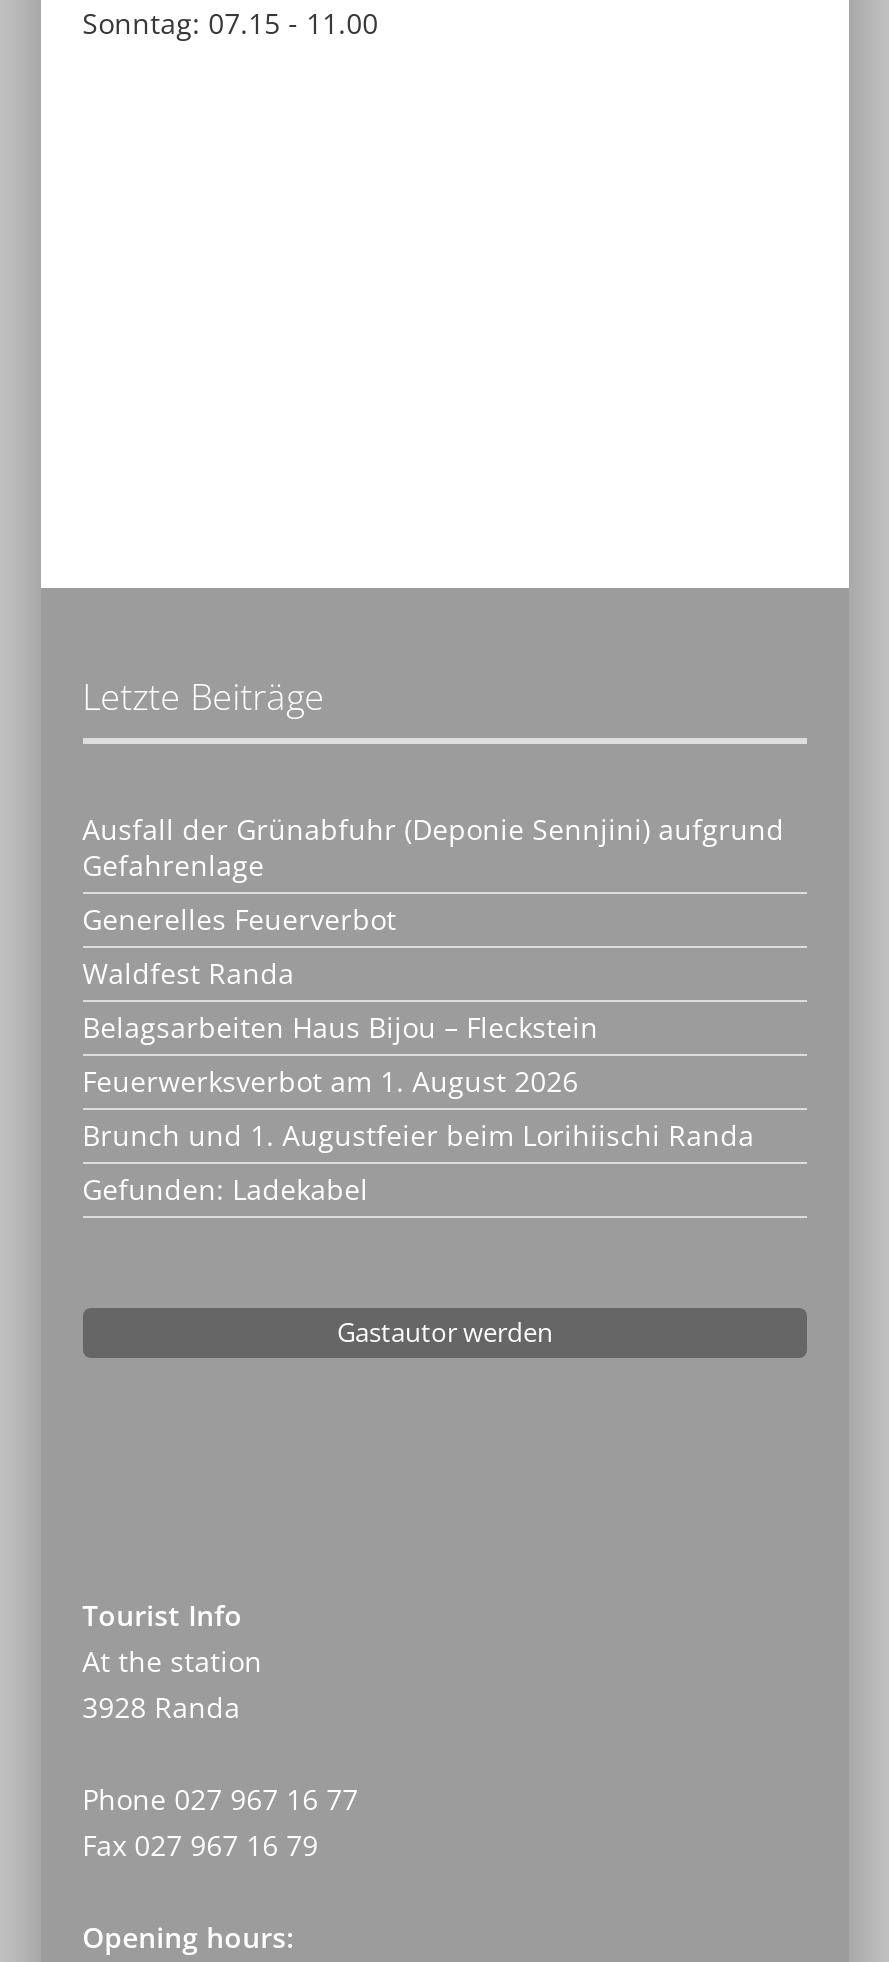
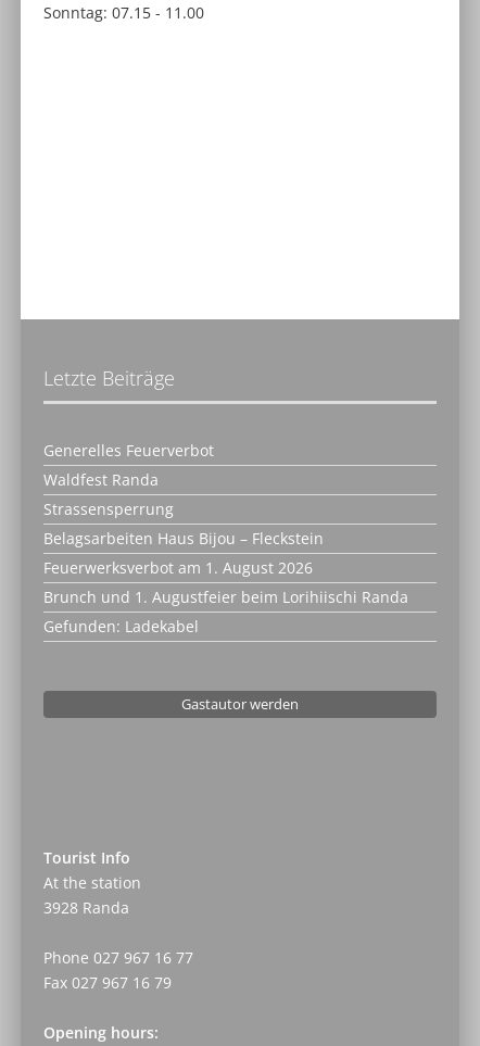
[82,810,784,884] Ausfall der Grünabfuhr (Deponie Sennjini) aufgrund | Gefahrenlage -> none
moved [82,900,396,992] -> [43,440,214,490]: Generelles Feuerverbot | Waldfest Randa
none -> [43,499,173,519] Strassensperrung

